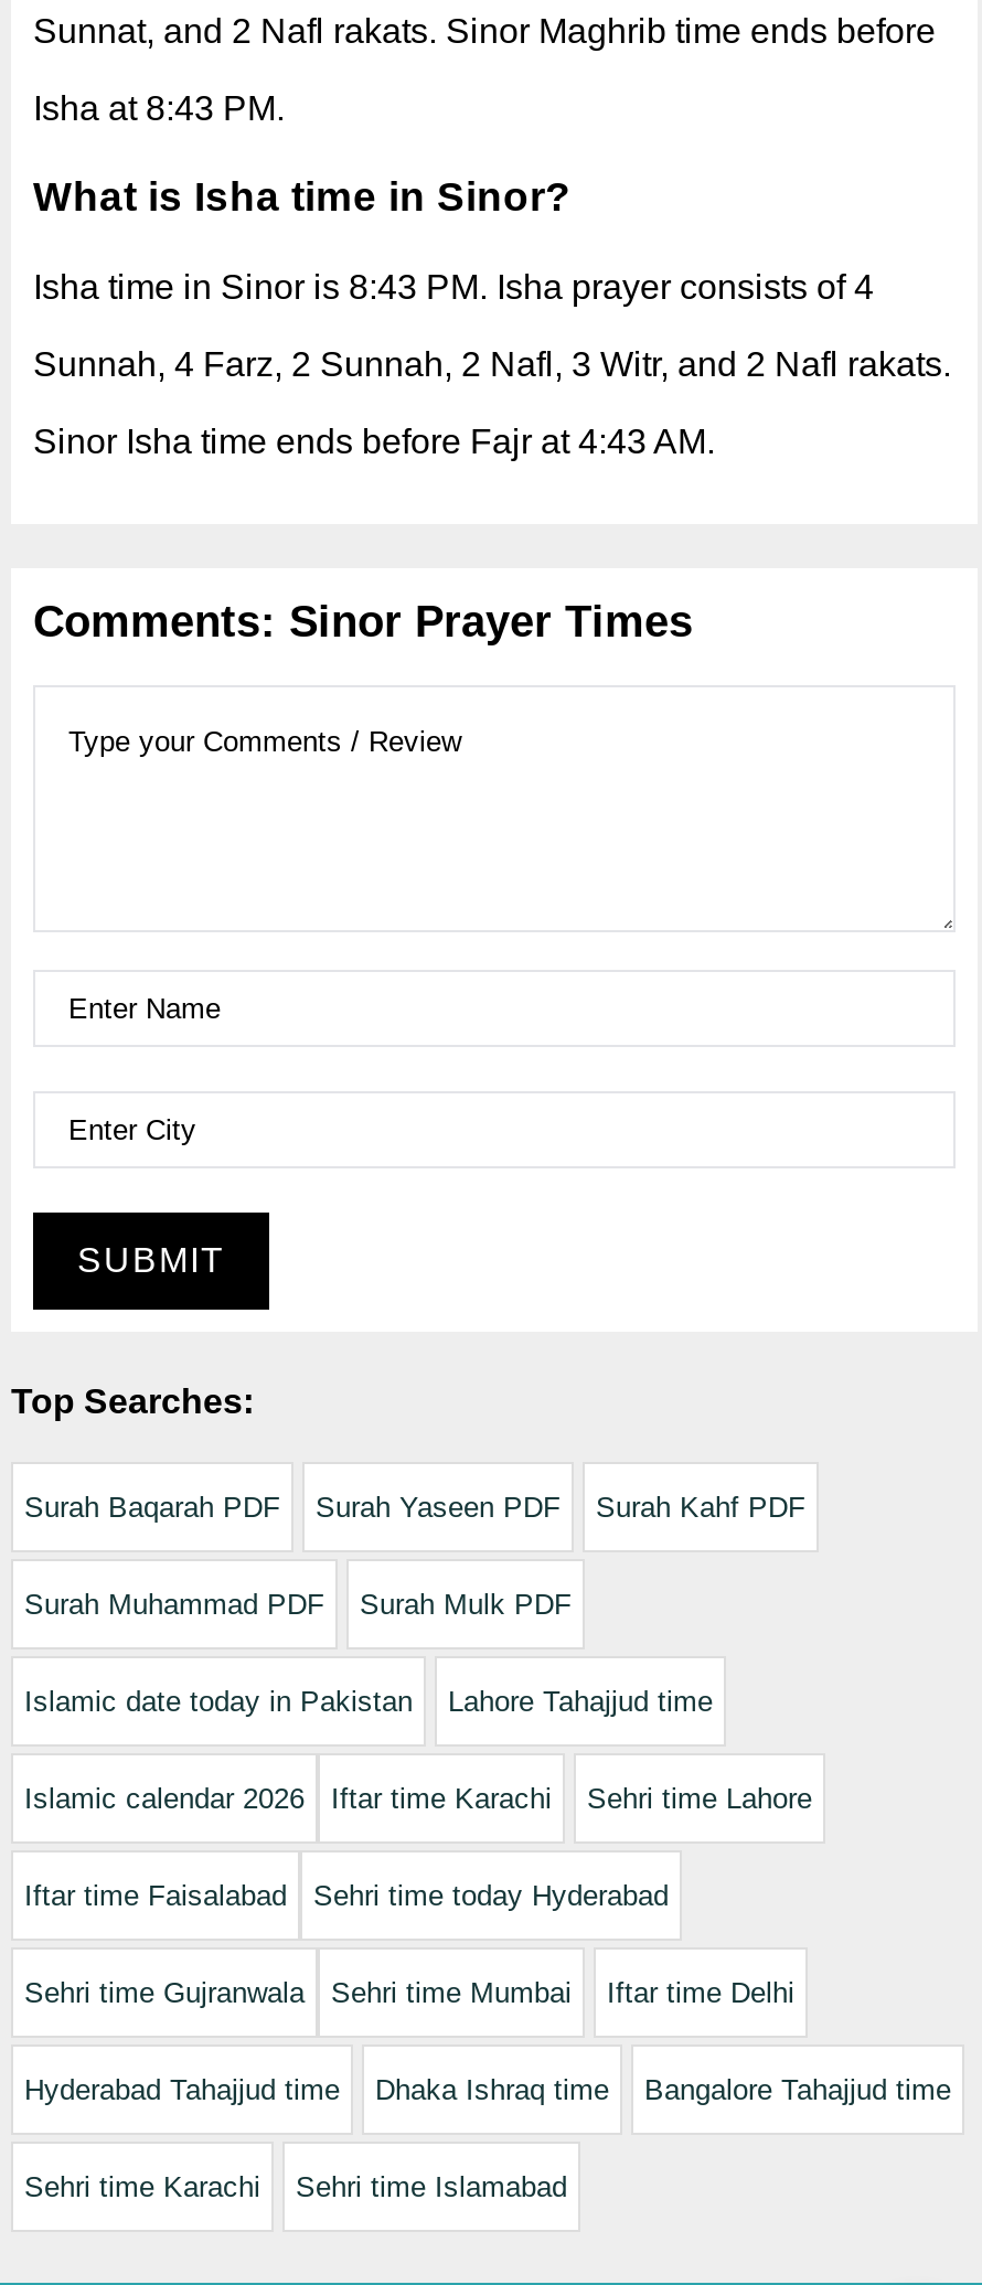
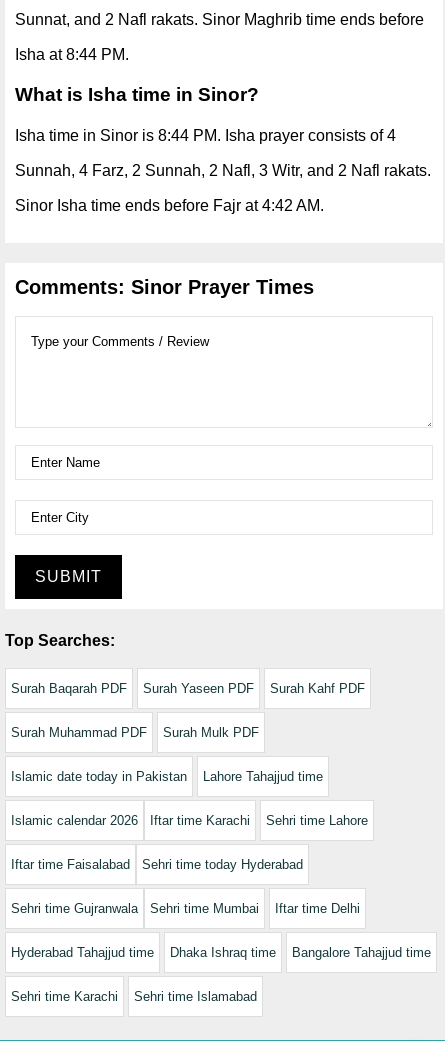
[33,89,285,127] Isha at 8:43 PM. -> [15,46,129,63] Isha at 8:44 PM.
[33,268,874,306] Isha time in Sinor is 8:43 PM. Isha prayer consists of 4 -> [15,127,396,144] Isha time in Sinor is 8:44 PM. Isha prayer consists of 4
[33,423,715,460] Sinor Isha time ends before Fajr at 4:43 AM. -> [15,197,324,214] Sinor Isha time ends before Fajr at 4:42 AM.

